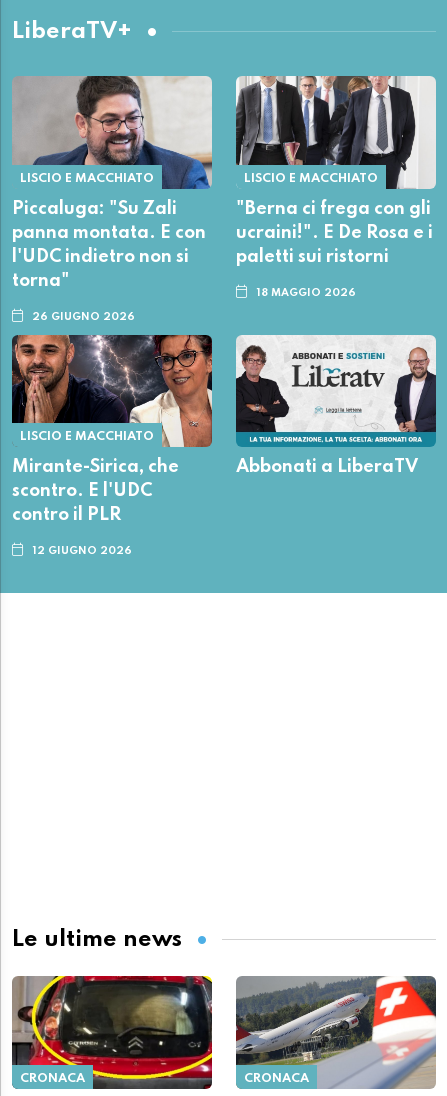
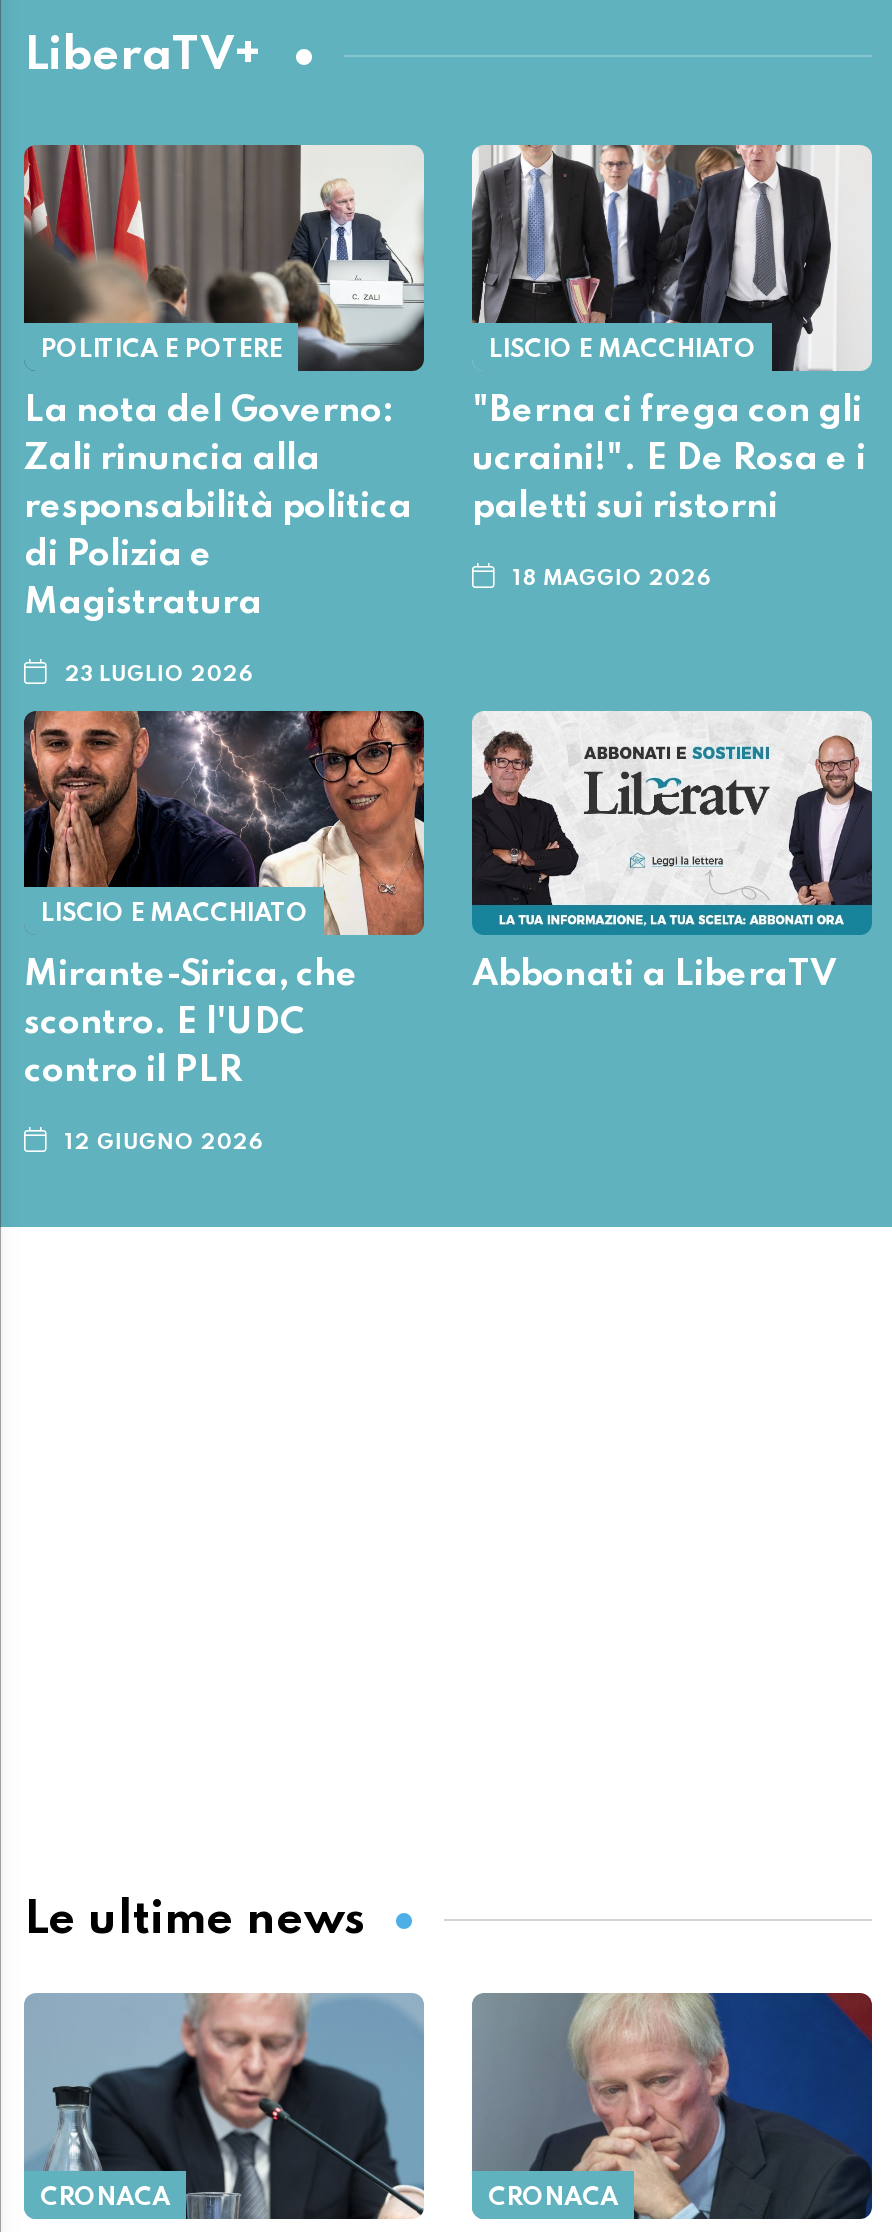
[12,75,213,189] [image] | LISCIO E MACCHIATO -> [22,143,426,373] [image] | POLITICA E POTERE
[12,200,206,290] Piccaluga: "Su Zali | panna montata. E con | l'UDC indietro non si | torna" -> [24,393,412,621] La nota del Governo: | Zali rinuncia alla | responsabilità politica | di Polizia e | Magistratura
[32,312,135,322] 26 GIUGNO 2026 -> [65,665,255,685] 23 LUGLIO 2026
[11,975,213,1090] [image] -> [22,1991,426,2221] [image]
[235,975,437,1090] [image] -> [470,1991,874,2221] [image]

